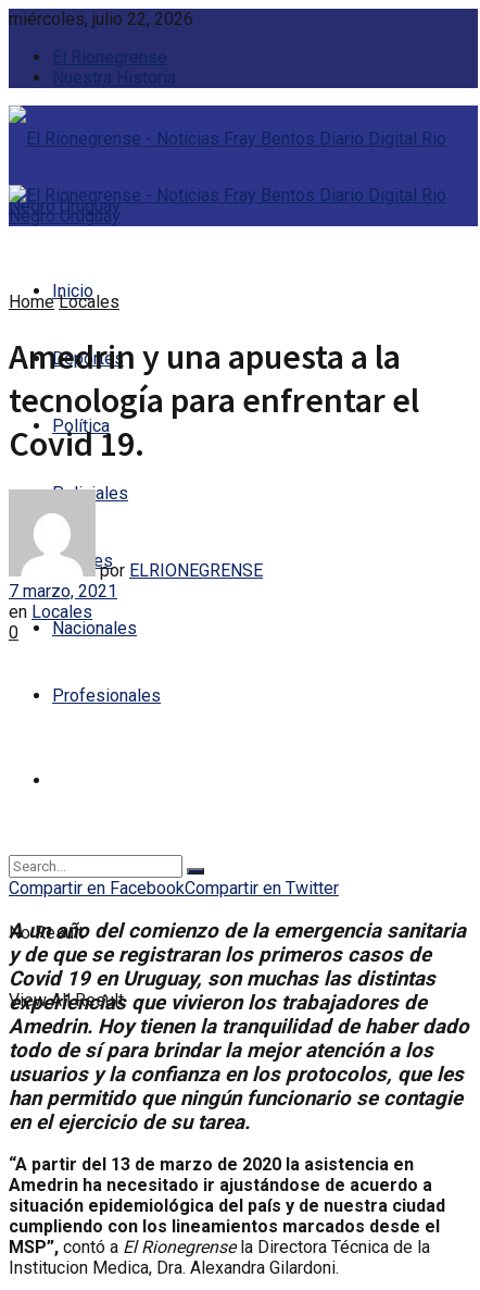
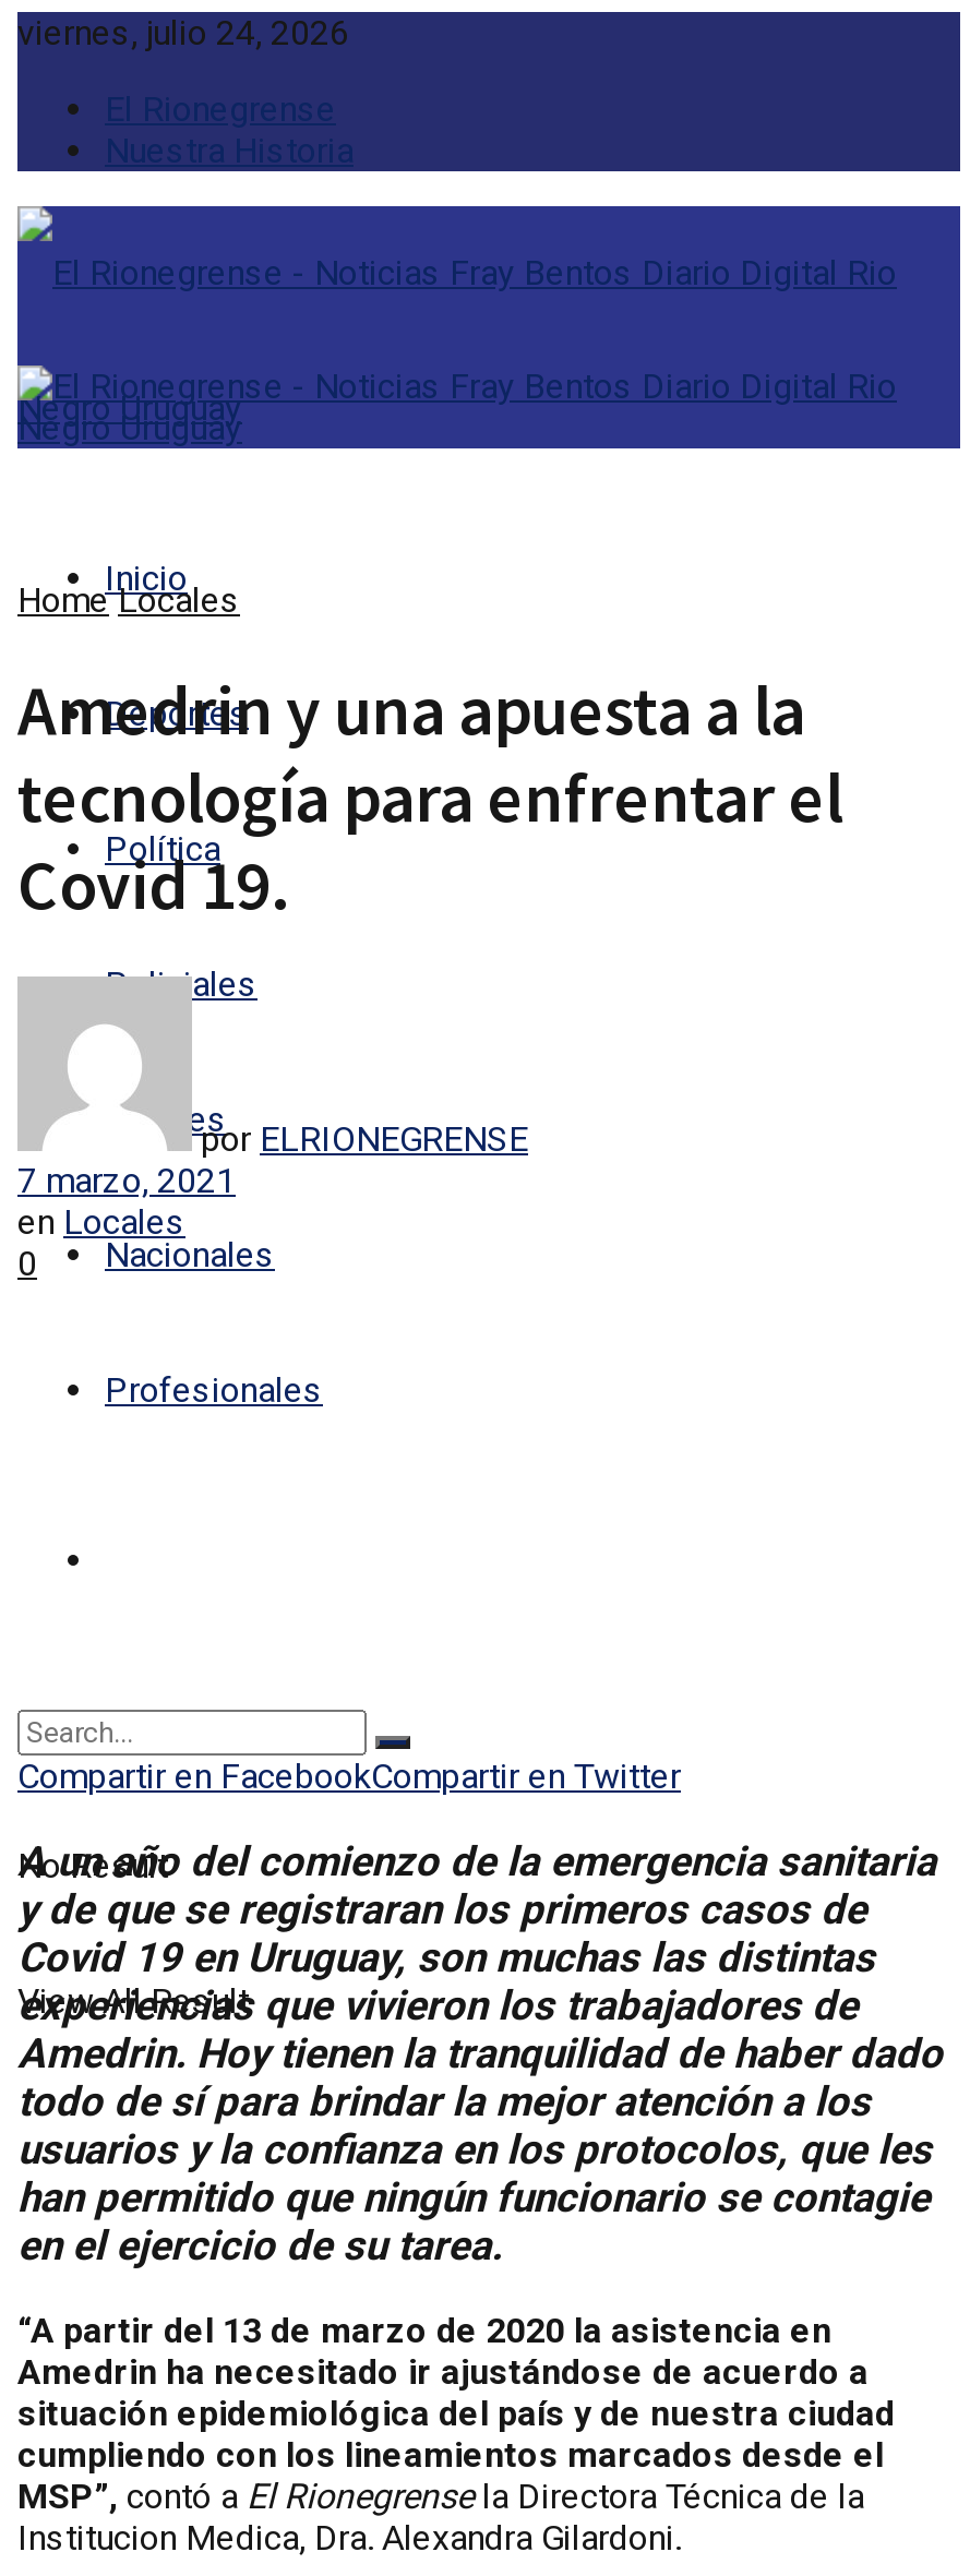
[9,9,193,29] miércoles, julio 22, 2026 -> [17,12,349,53] viernes, julio 24, 2026

